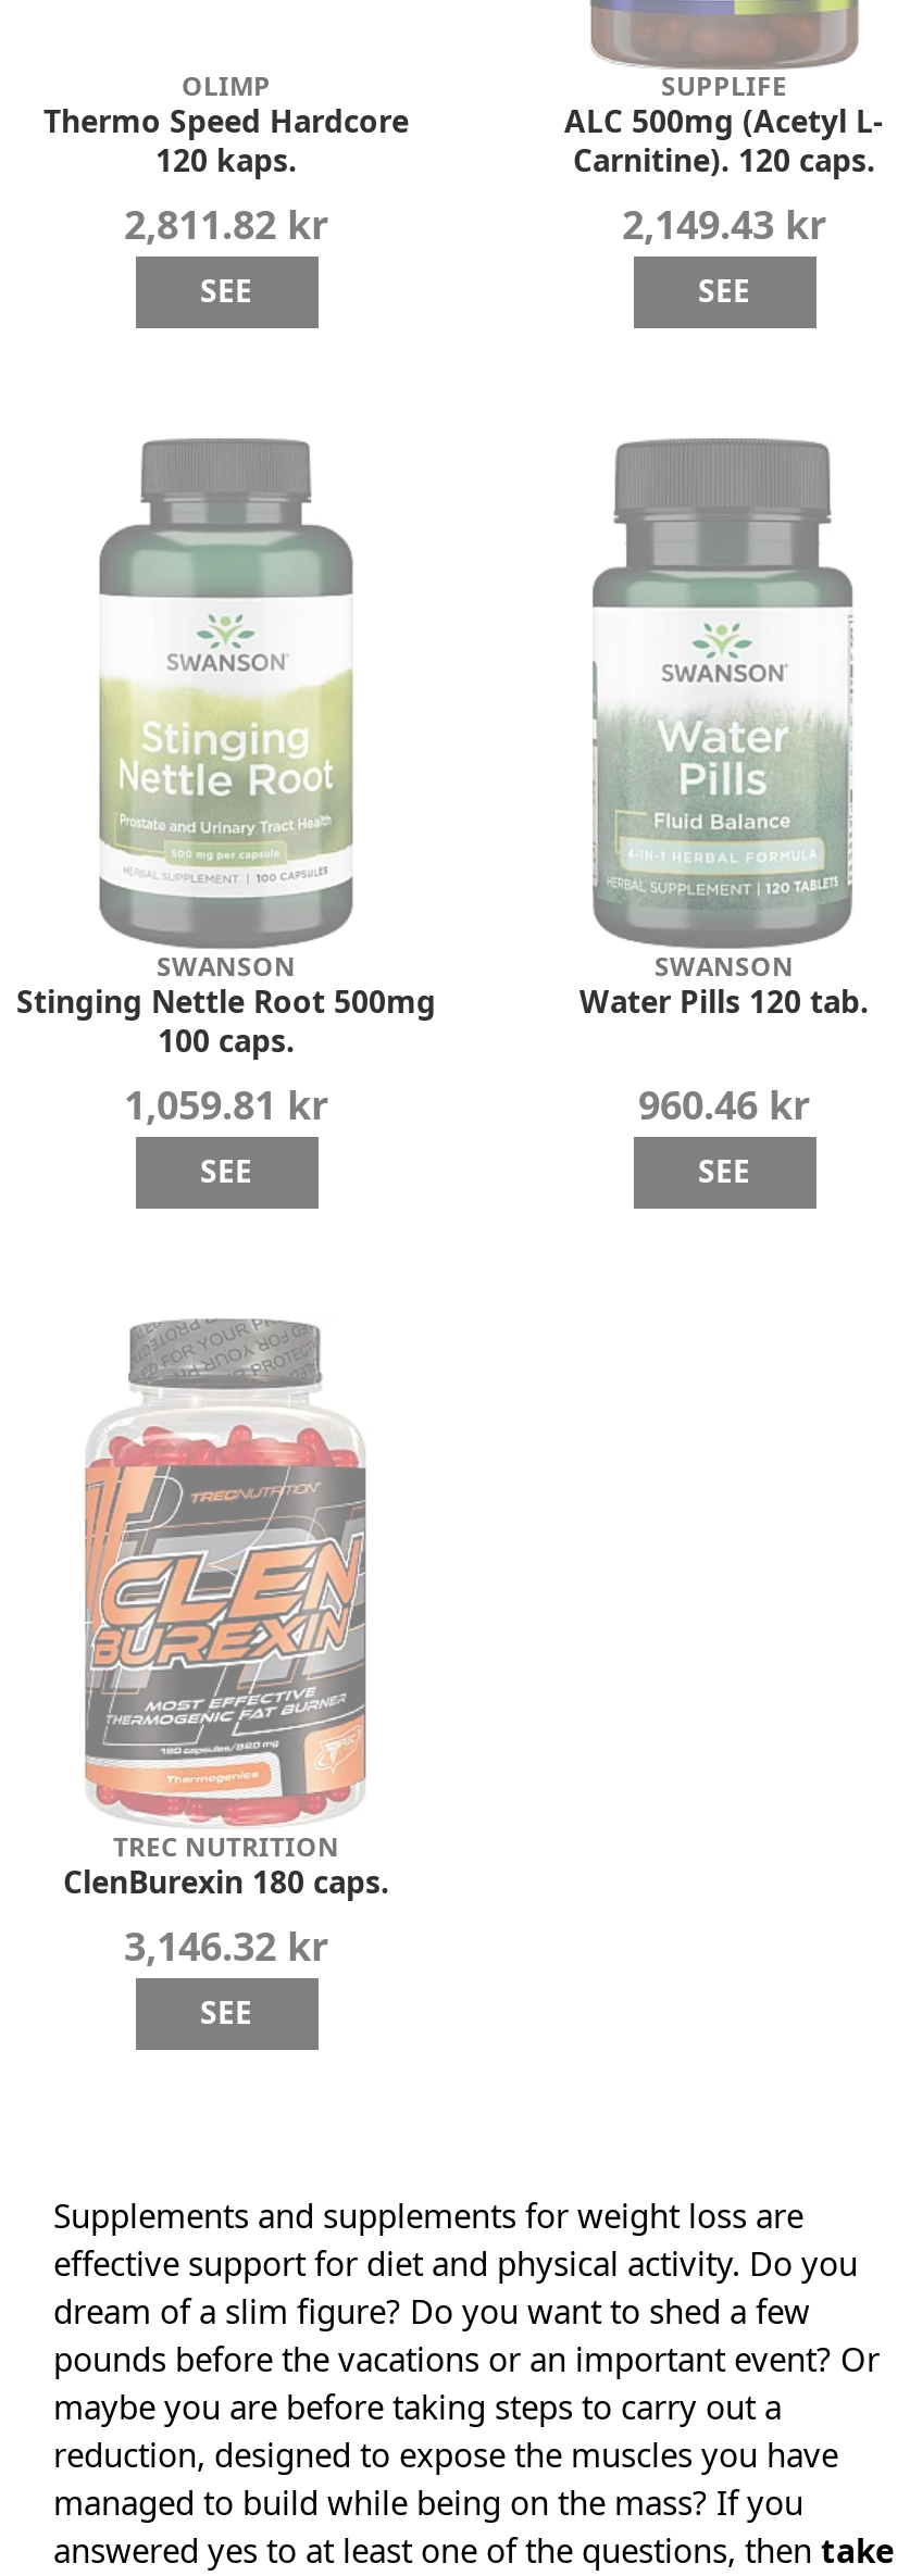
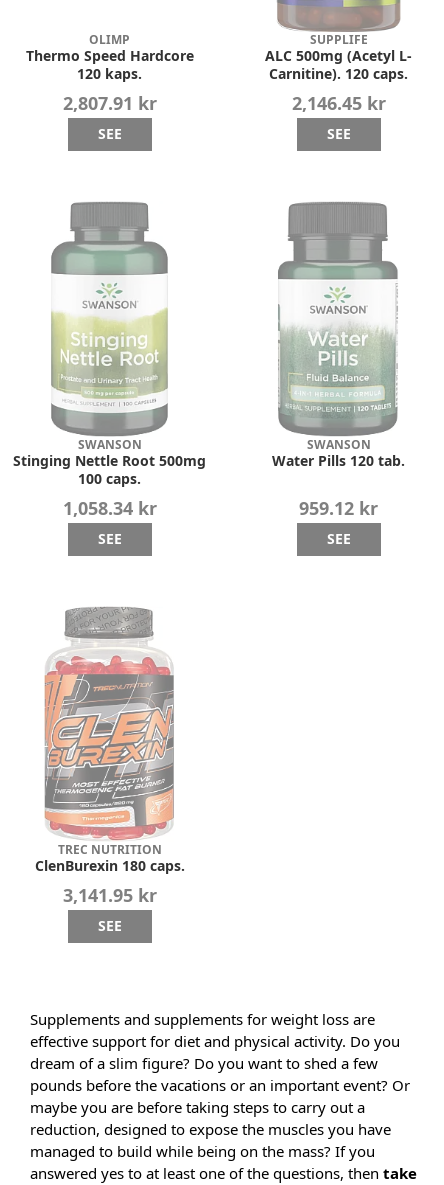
[124,204,328,243] 2,811.82 kr -> [62,94,156,112] 2,807.91 kr
[622,204,826,243] 2,149.43 kr -> [291,94,385,112] 2,146.45 kr
[124,1084,328,1123] 1,059.81 kr -> [62,499,156,517] 1,058.34 kr
[638,1084,810,1123] 960.46 kr -> [299,499,378,517] 959.12 kr
[124,1925,328,1964] 3,146.32 kr -> [62,886,156,904] 3,141.95 kr

